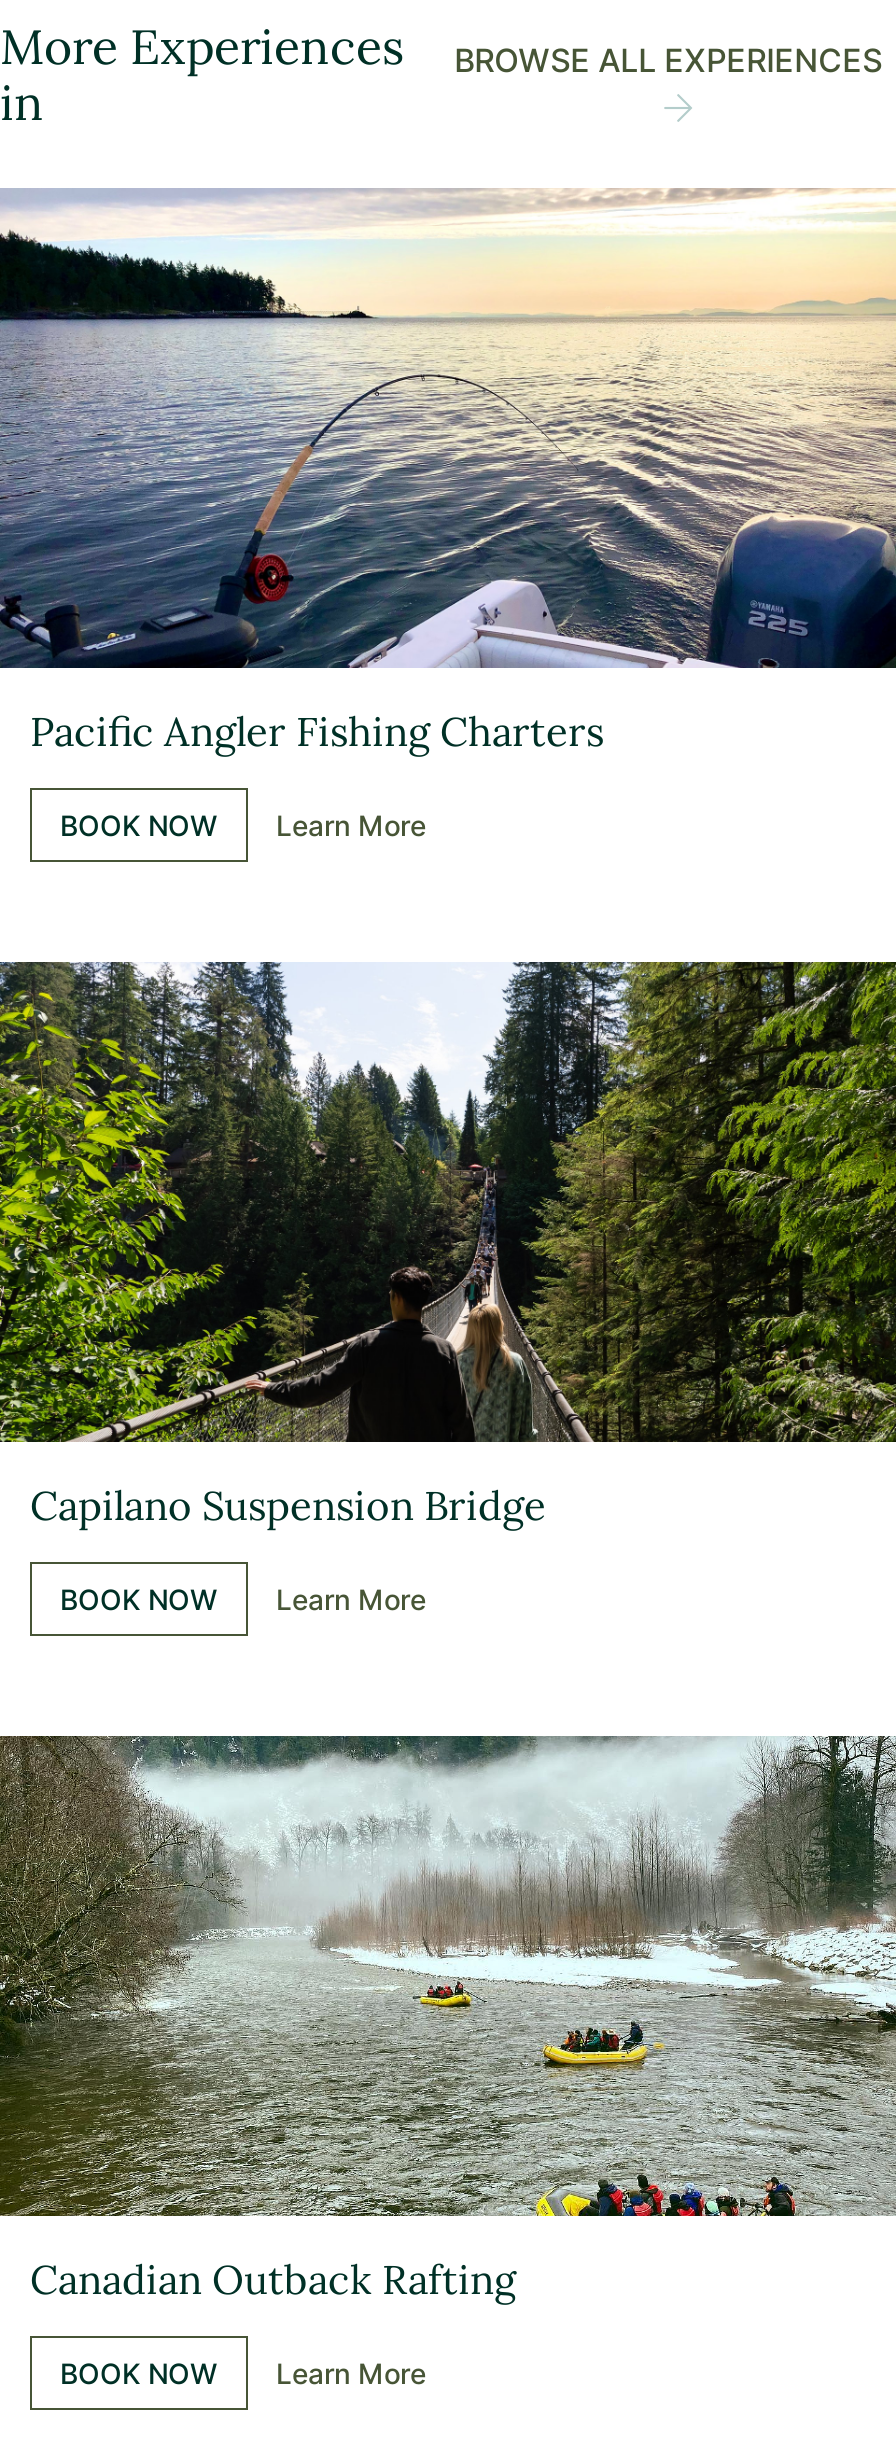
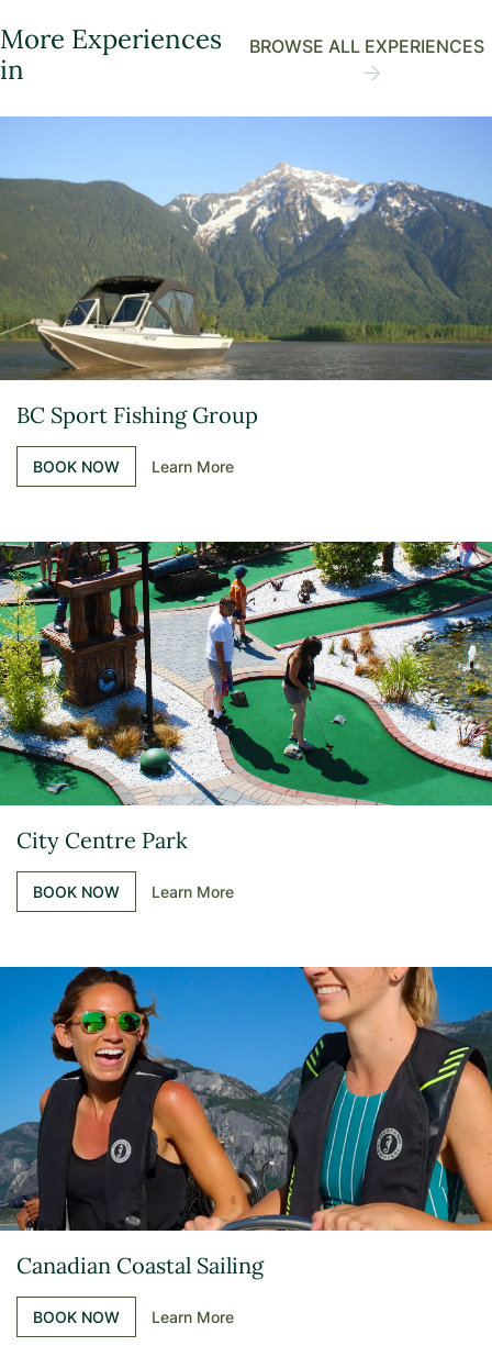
[6,188,890,756] [image] | Pacific Angler Fishing Charters -> [3,115,489,429] [image] | BC Sport Fishing Group
[6,960,890,1530] [image] | Capilano Suspension Bridge -> [3,541,489,854] [image] | City Centre Park
[6,1734,890,2304] [image] | Canadian Outback Rafting -> [3,966,489,1279] [image] | Canadian Coastal Sailing

